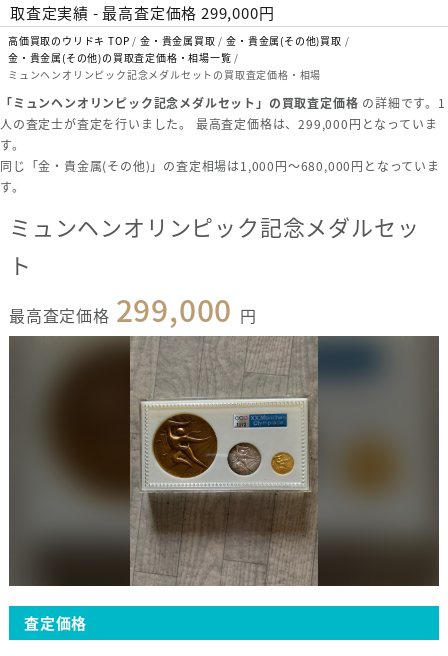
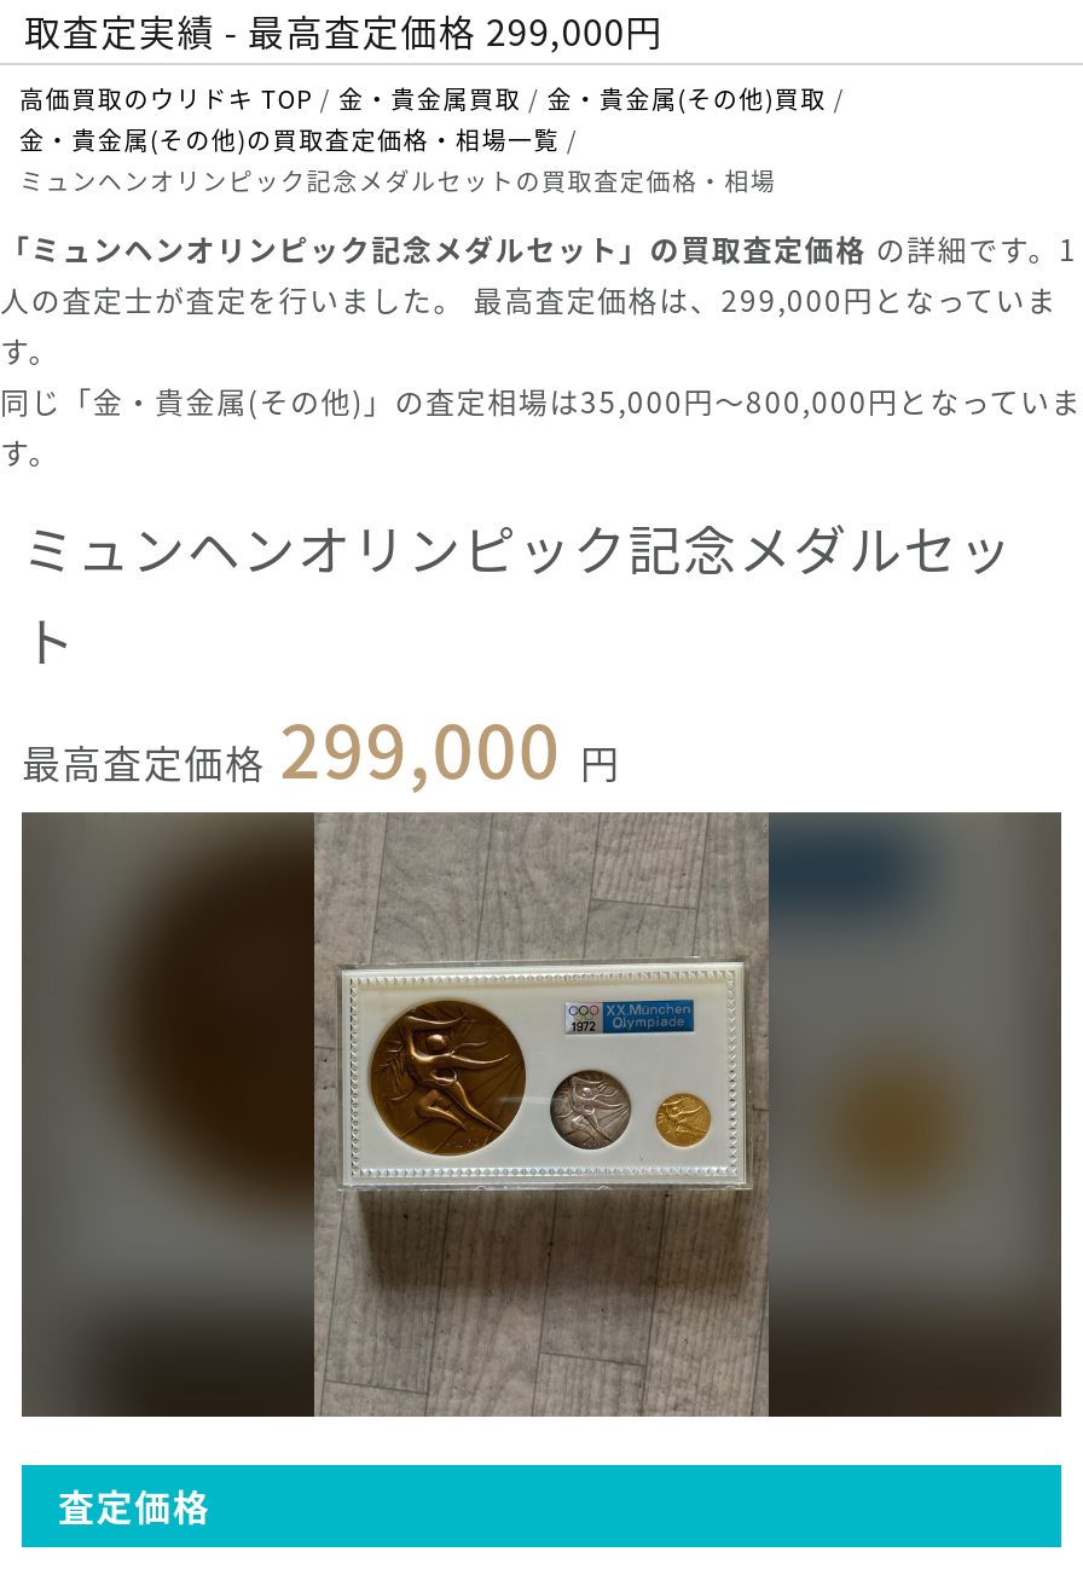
[0,157,440,175] 同じ「金・貴金属(その他)」の査定相場は1,000円〜680,000円となっていま -> [0,380,1082,423] 同じ「金・貴金属(その他)」の査定相場は35,000円〜800,000円となっていま

